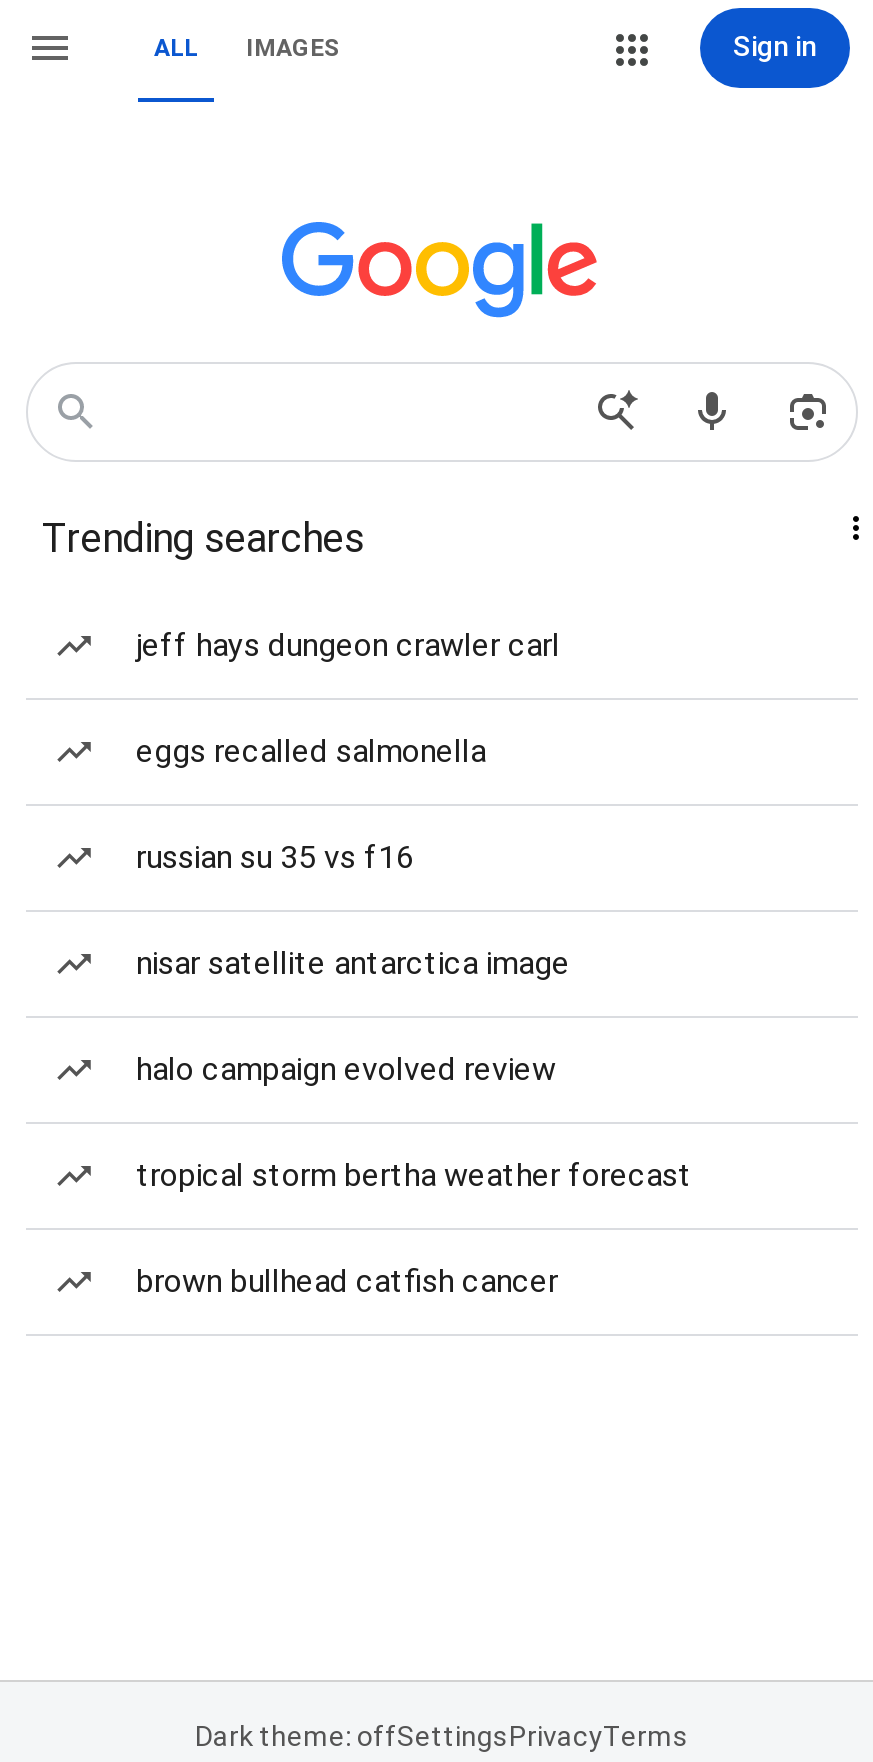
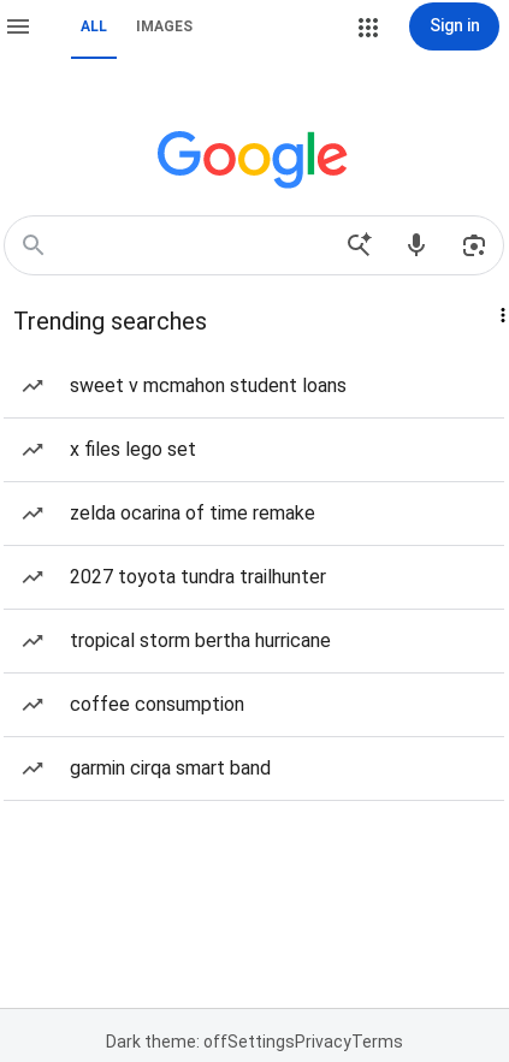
[136,626,560,664] jeff hays dungeon crawler carl -> [70,374,347,397] sweet v mcmahon student loans
[136,732,486,770] eggs recalled salmonella -> [70,438,196,461] x files lego set
[136,838,414,876] russian su 35 vs f16 -> [70,502,315,524] zelda ocarina of time remake
[136,944,570,982] nisar satellite antarctica image -> [70,565,326,588] 2027 toyota tundra trailhunter
[136,1050,556,1088] halo campaign evolved review -> [70,629,331,652] tropical storm bertha hurricane
[136,1156,692,1194] tropical storm bertha weather forecast -> [70,693,244,716] coffee consumption
[136,1262,558,1300] brown bullhead catfish cancer -> [70,757,271,779] garmin cirqa smart band

